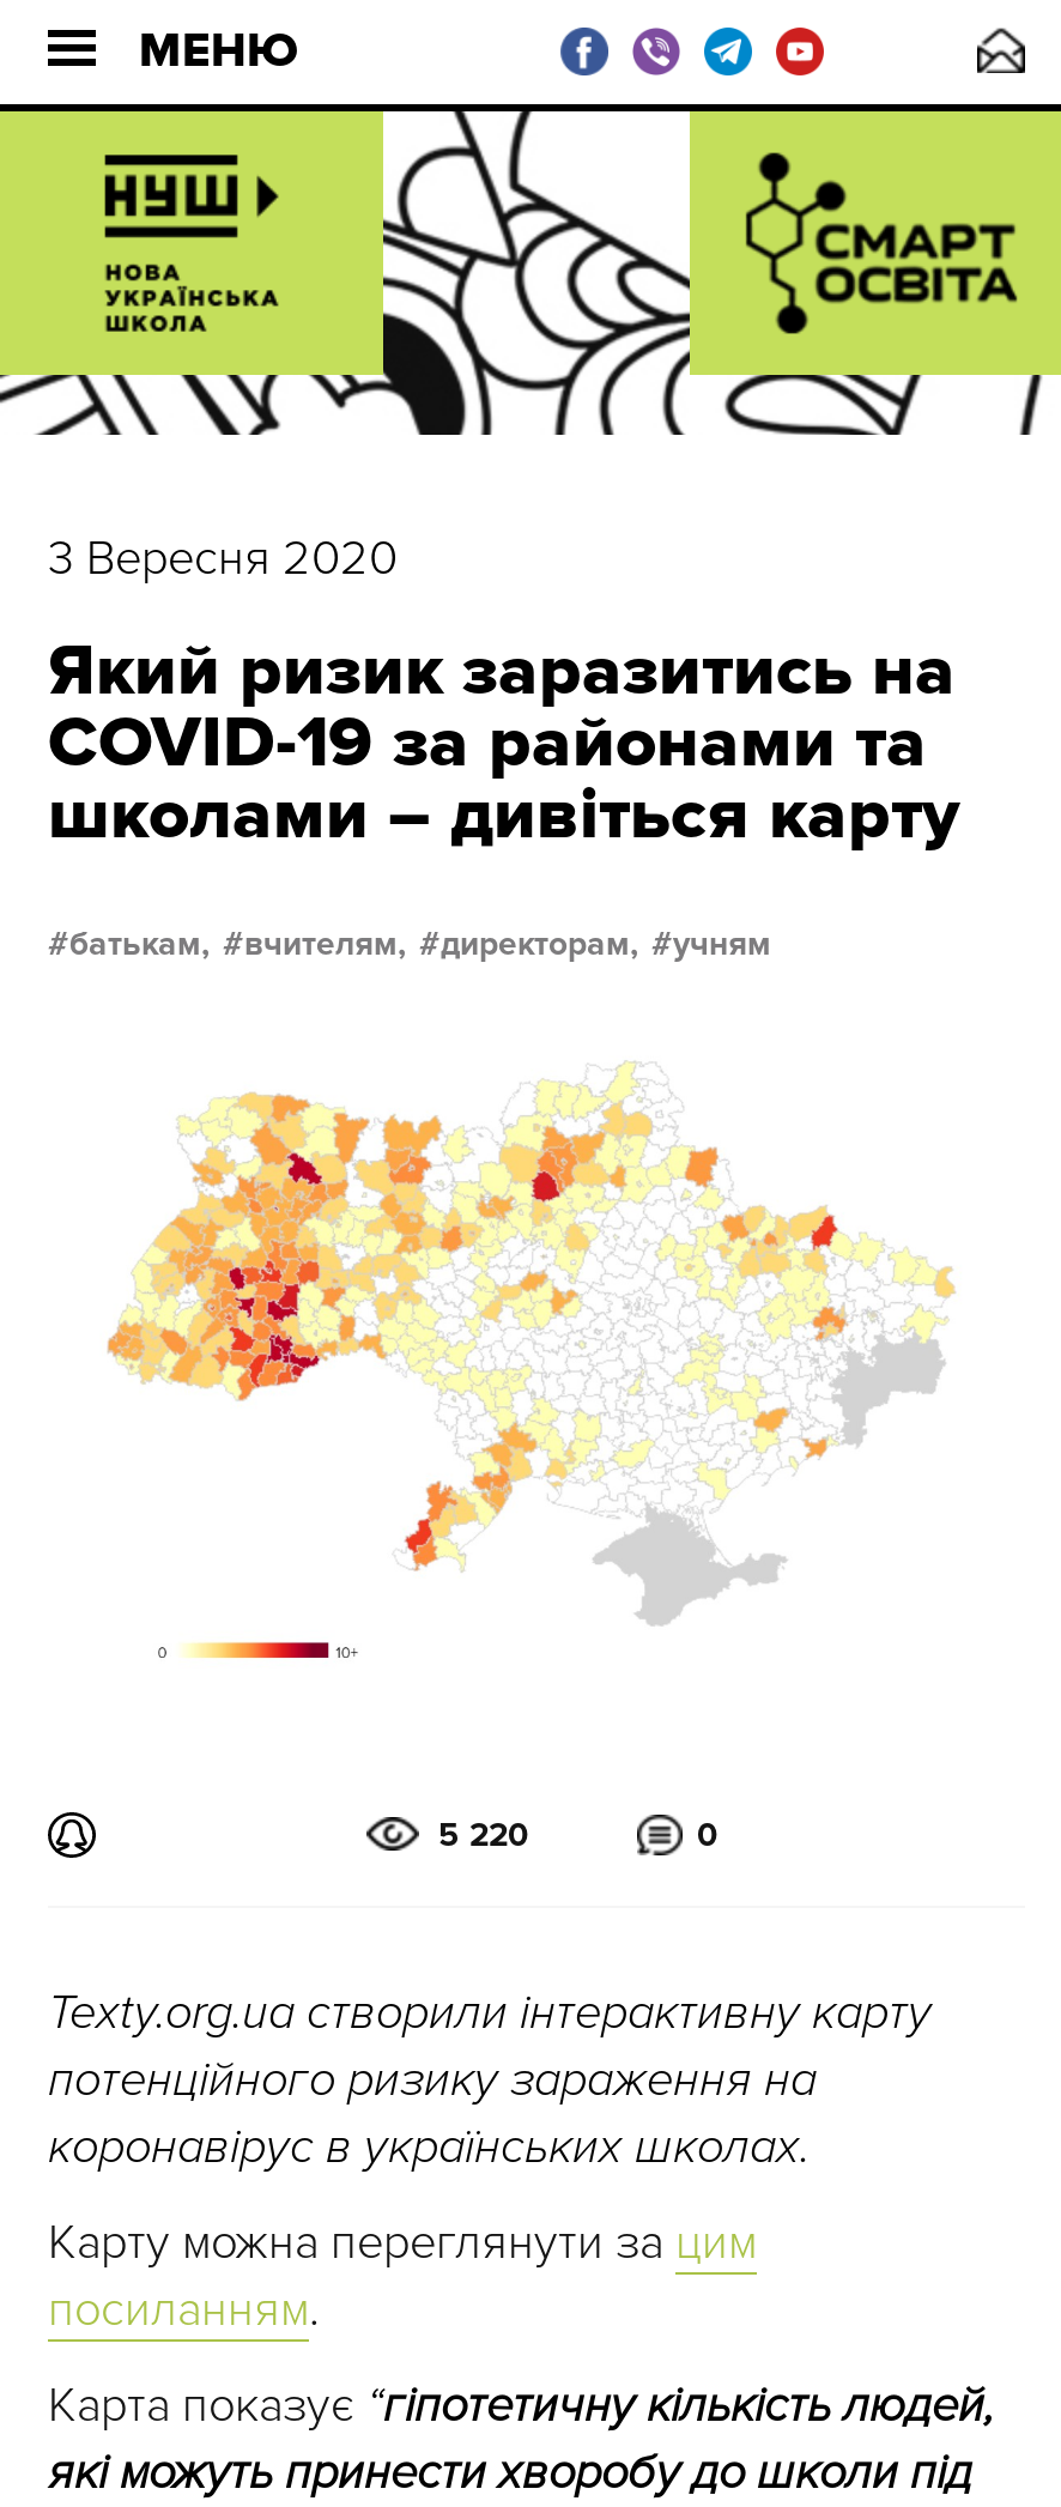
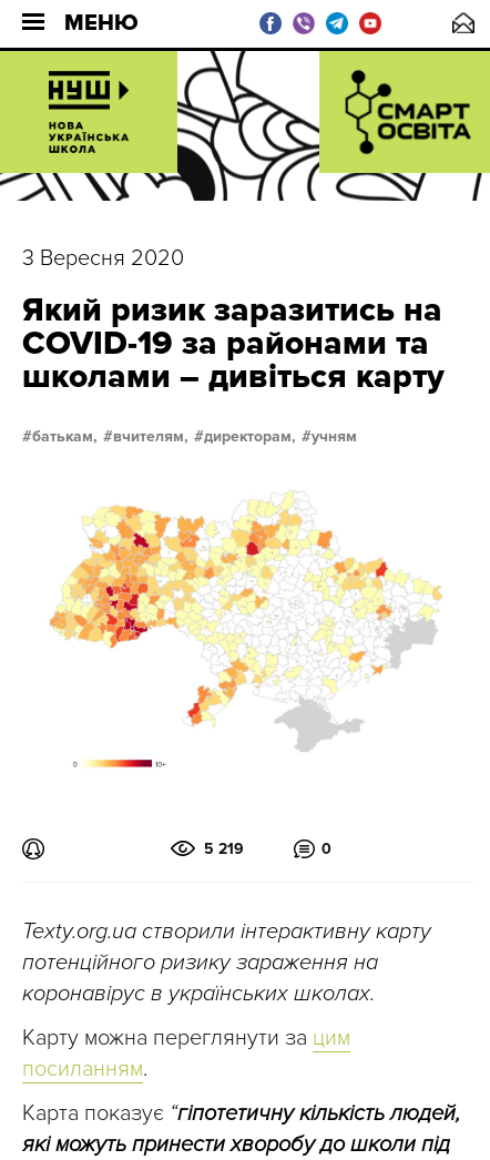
[438,1814,529,1854] 5 220 -> [204,839,244,858] 5 219

